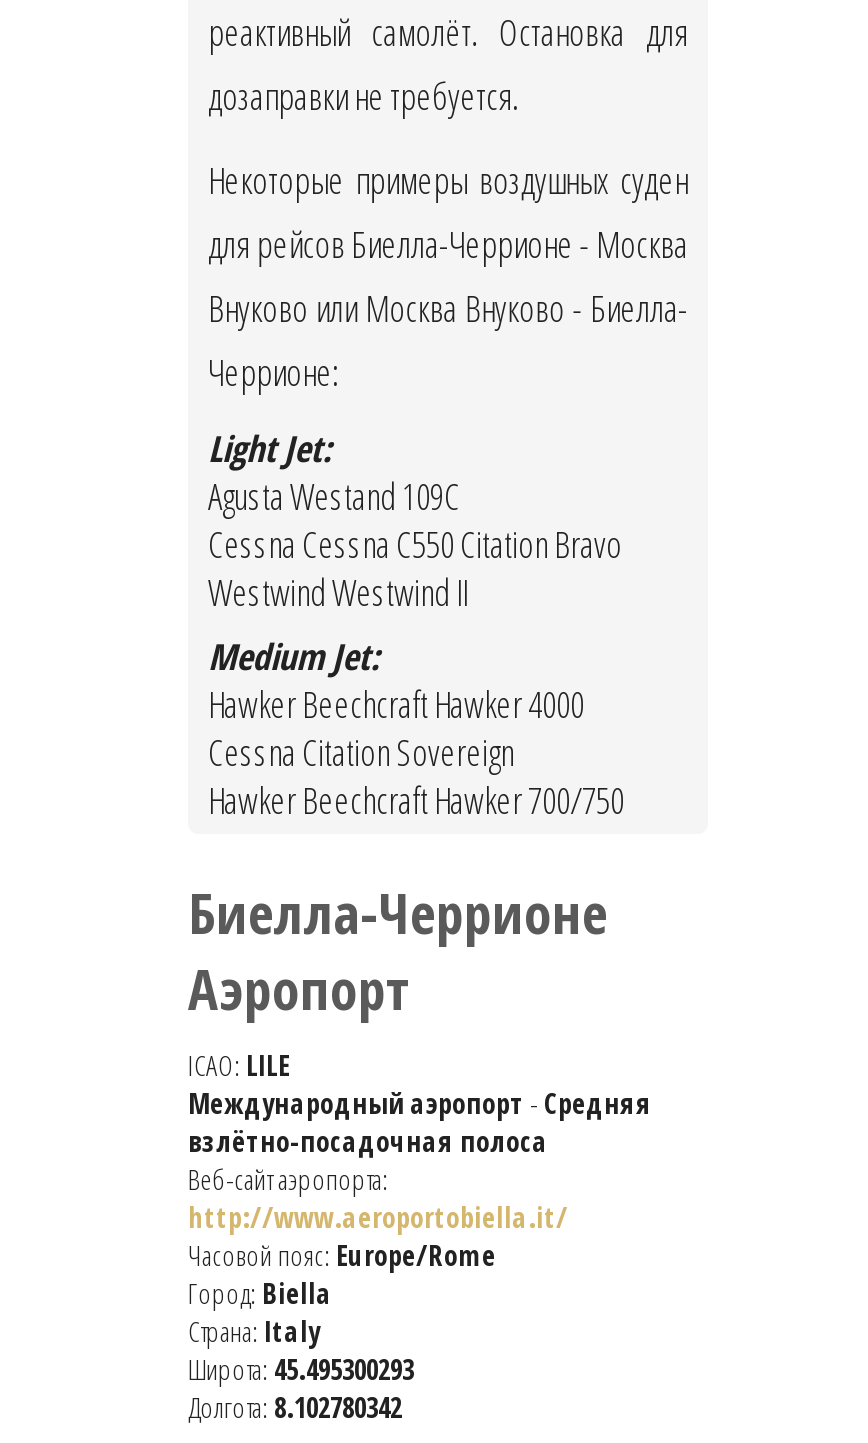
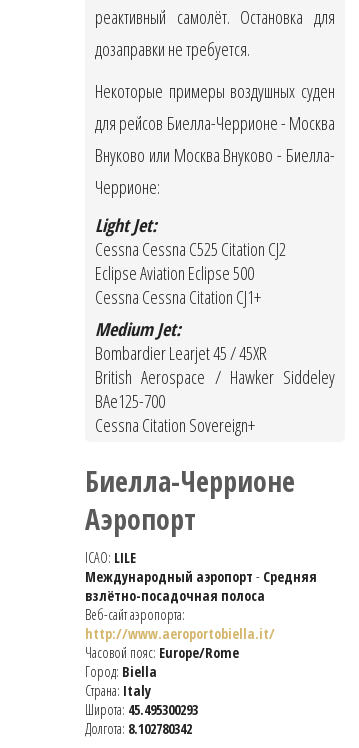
[208,473,622,617] Agusta Westand 109C | Cessna Cessna C550 Citation Bravo | Westwind Westwind II -> [95,237,286,309] Cessna Cessna C525 Citation CJ2 | Eclipse Aviation Eclipse 500 | Cessna Cessna Citation CJ1+
[208,681,624,825] Hawker Beechcraft Hawker 4000 | Cessna Citation Sovereign | Hawker Beechcraft Hawker 700/750 -> [95,341,335,437] Bombardier Learjet 45 / 45XR | British Aerospace / Hawker Siddeley | BAe125-700 | Cessna Citation Sovereign+

